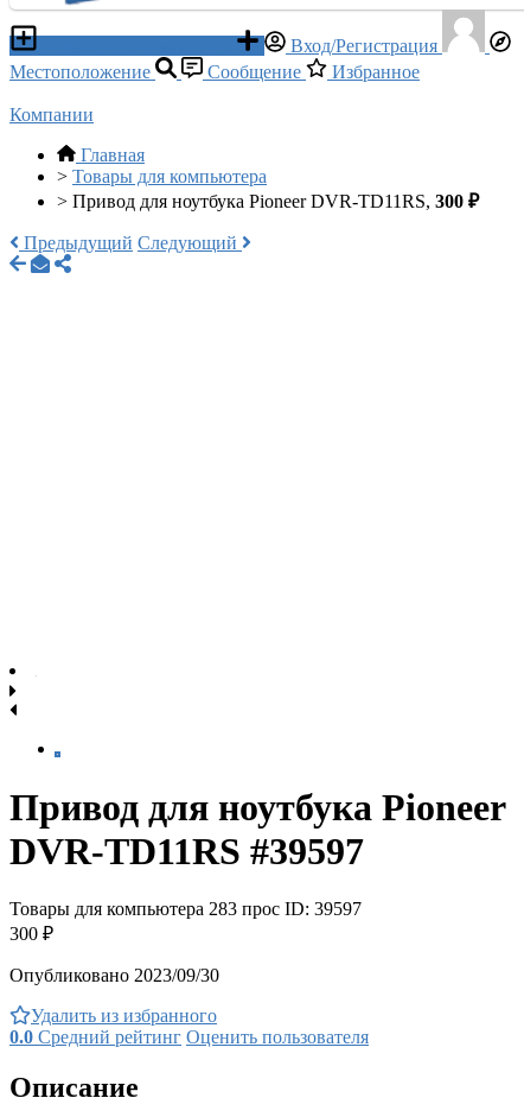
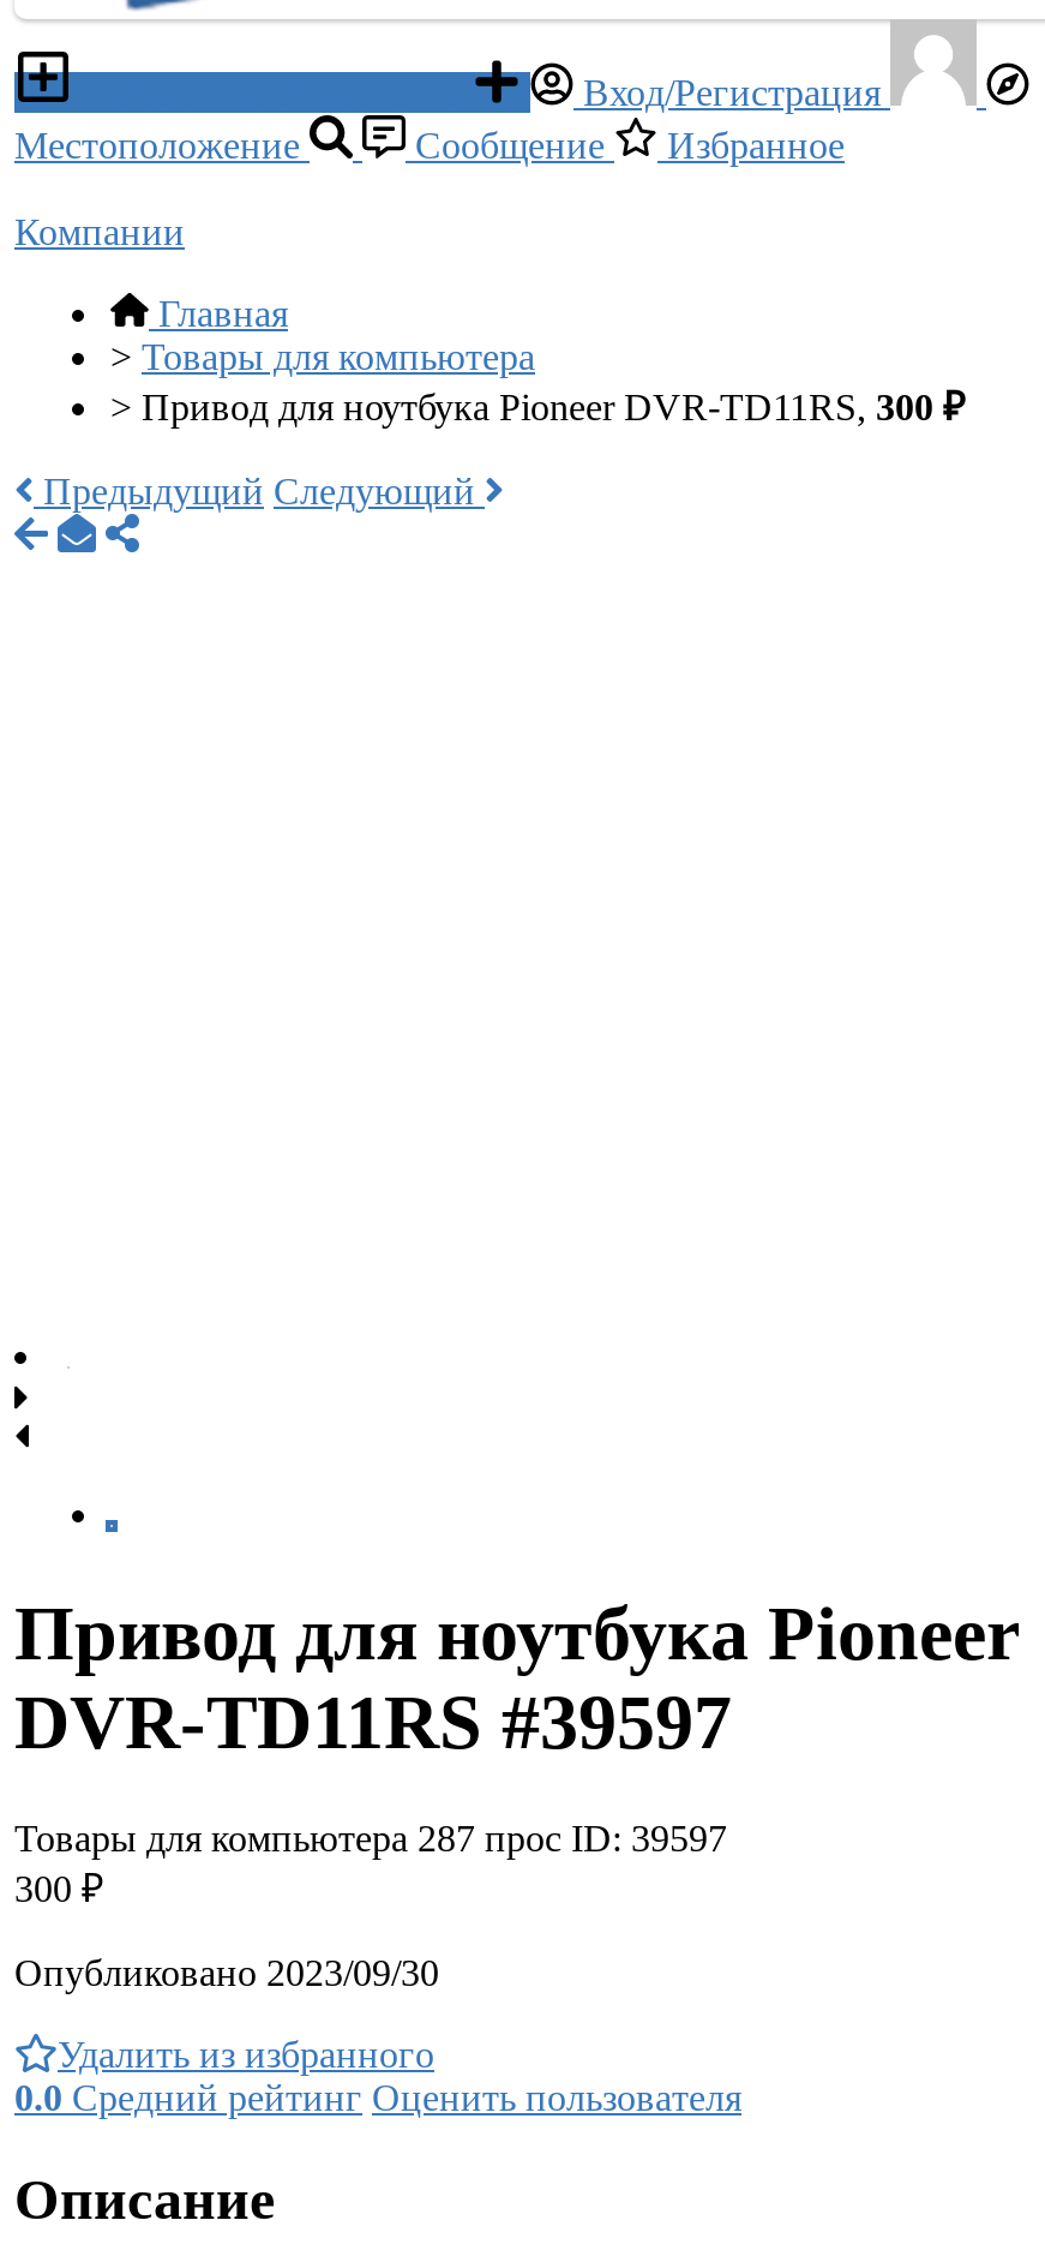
[9,899,362,919] Товары для компьютера 283 прос ID: 39597 -> [14,1818,727,1859] Товары для компьютера 287 прос ID: 39597

